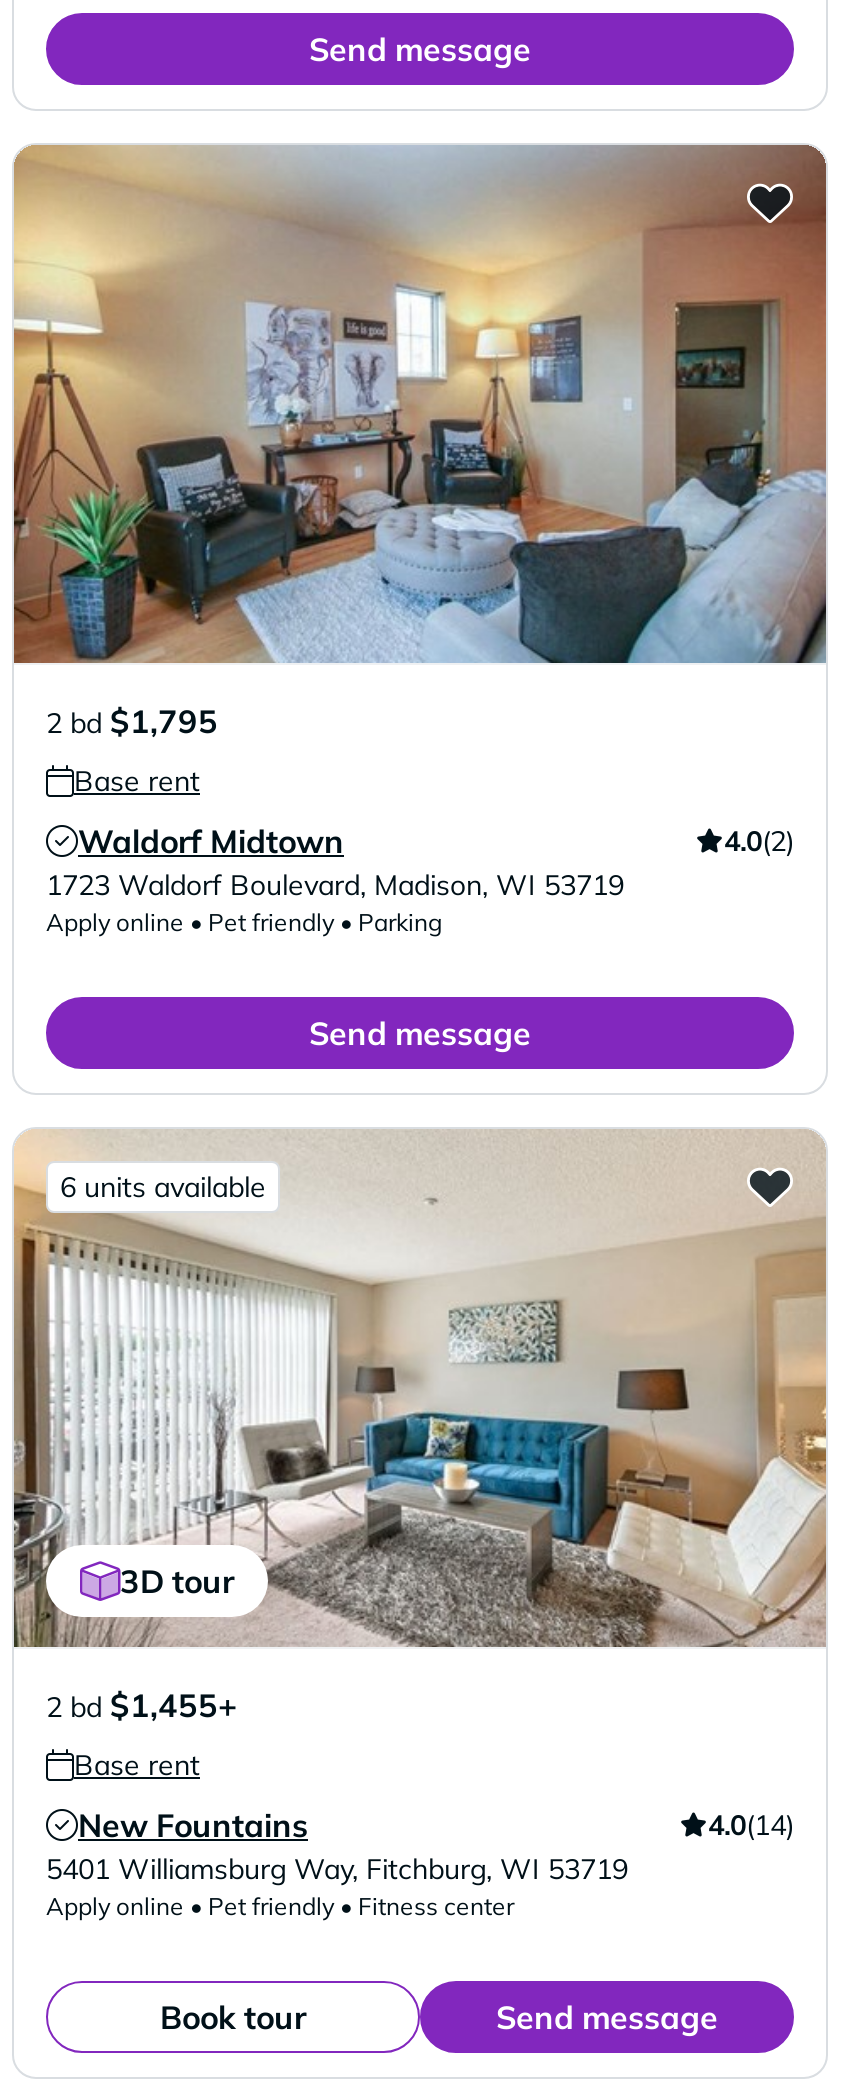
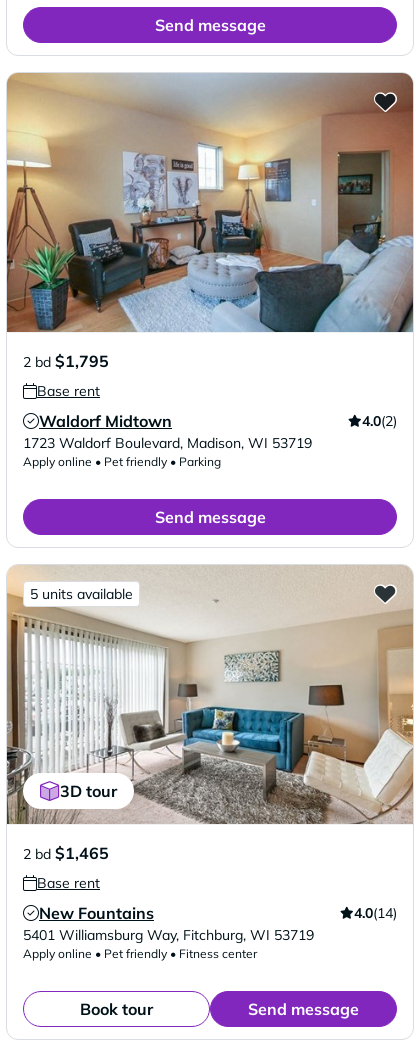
[60,1169,266,1205] 6 units available -> [30,585,133,603] 5 units available
[46,1685,238,1725] 2 bd $1,455+ -> [23,843,109,863] 2 bd $1,465

